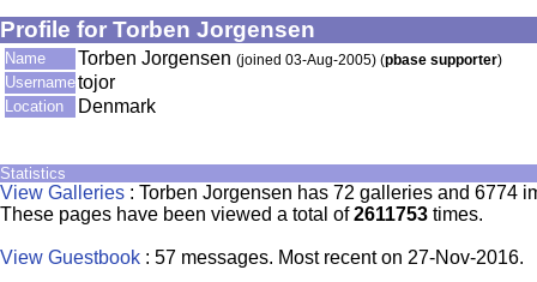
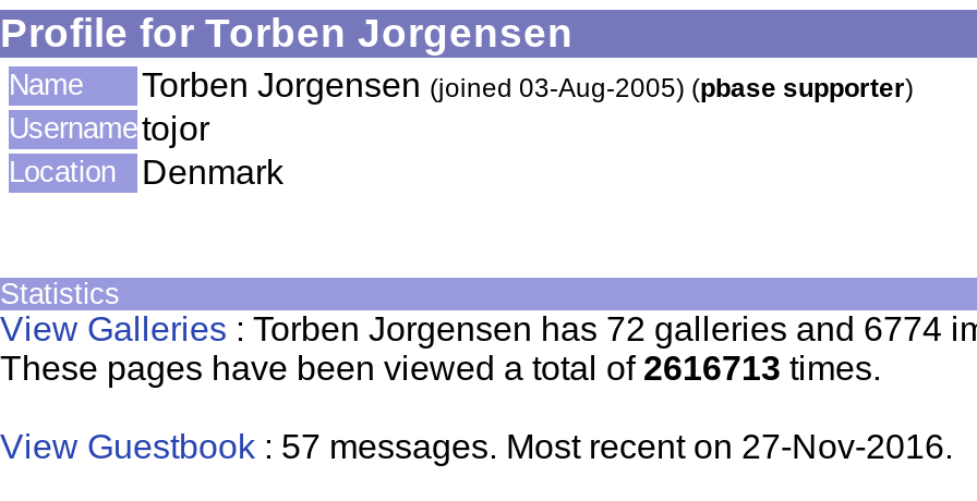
[0,204,483,224] These pages have been viewed a total of 2611753 times. -> [0,350,881,387] These pages have been viewed a total of 2616713 times.

